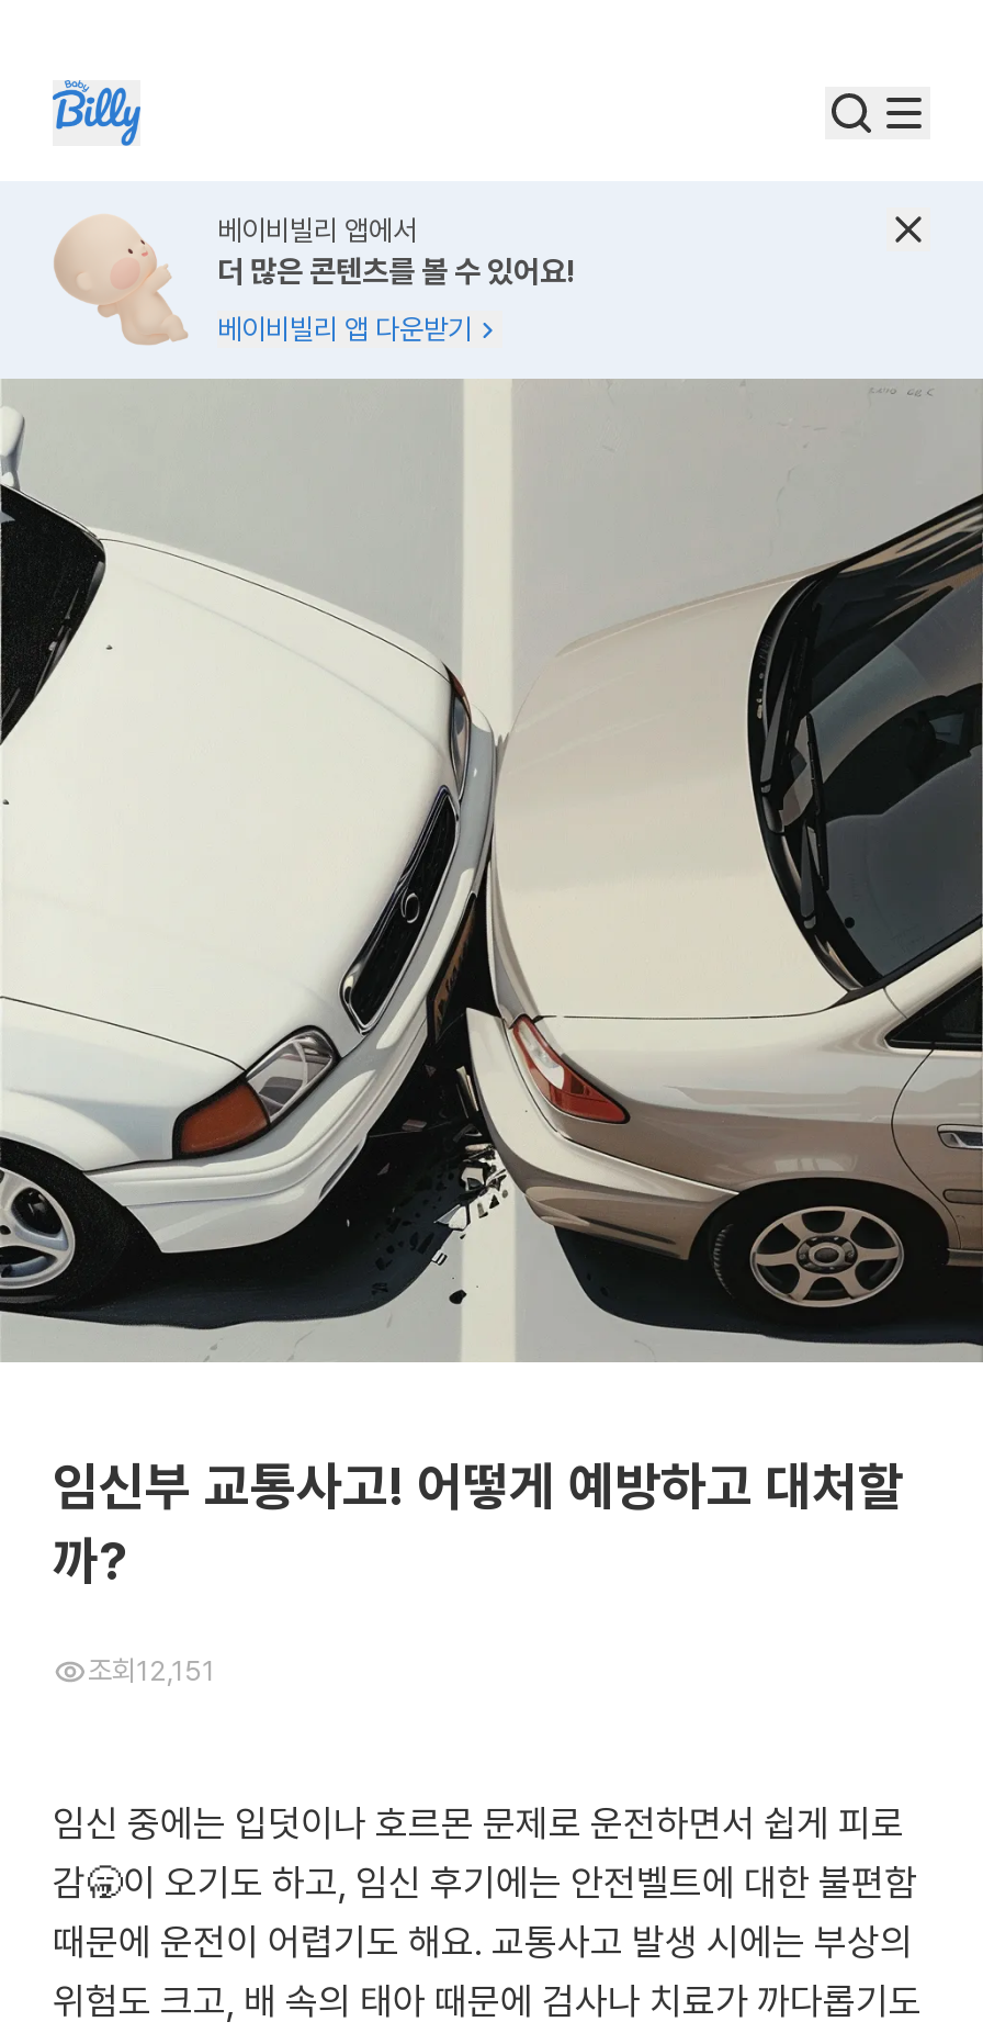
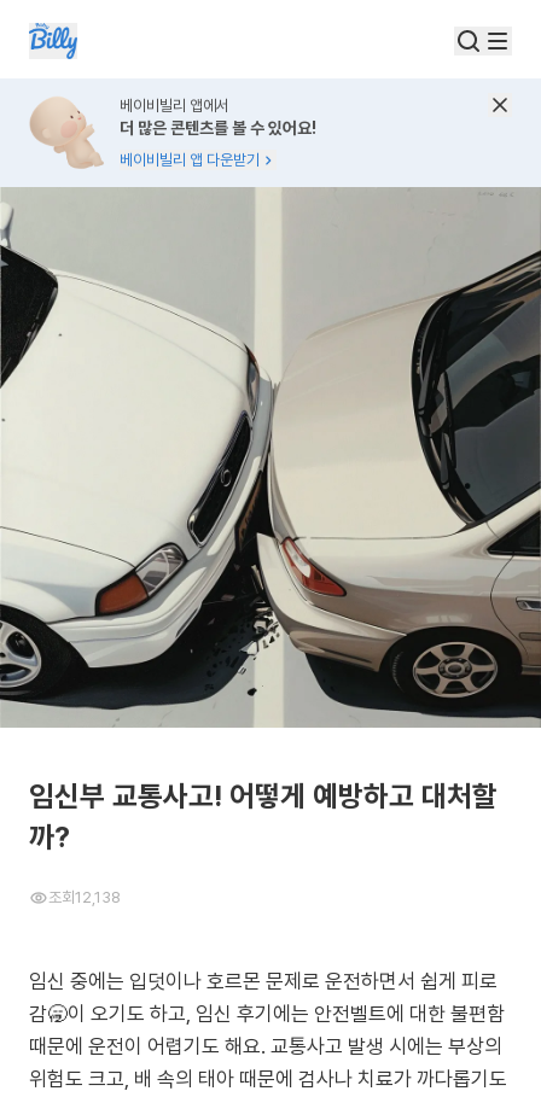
[88,1654,215,1687] 조회12,151 -> [48,888,121,906] 조회12,138

